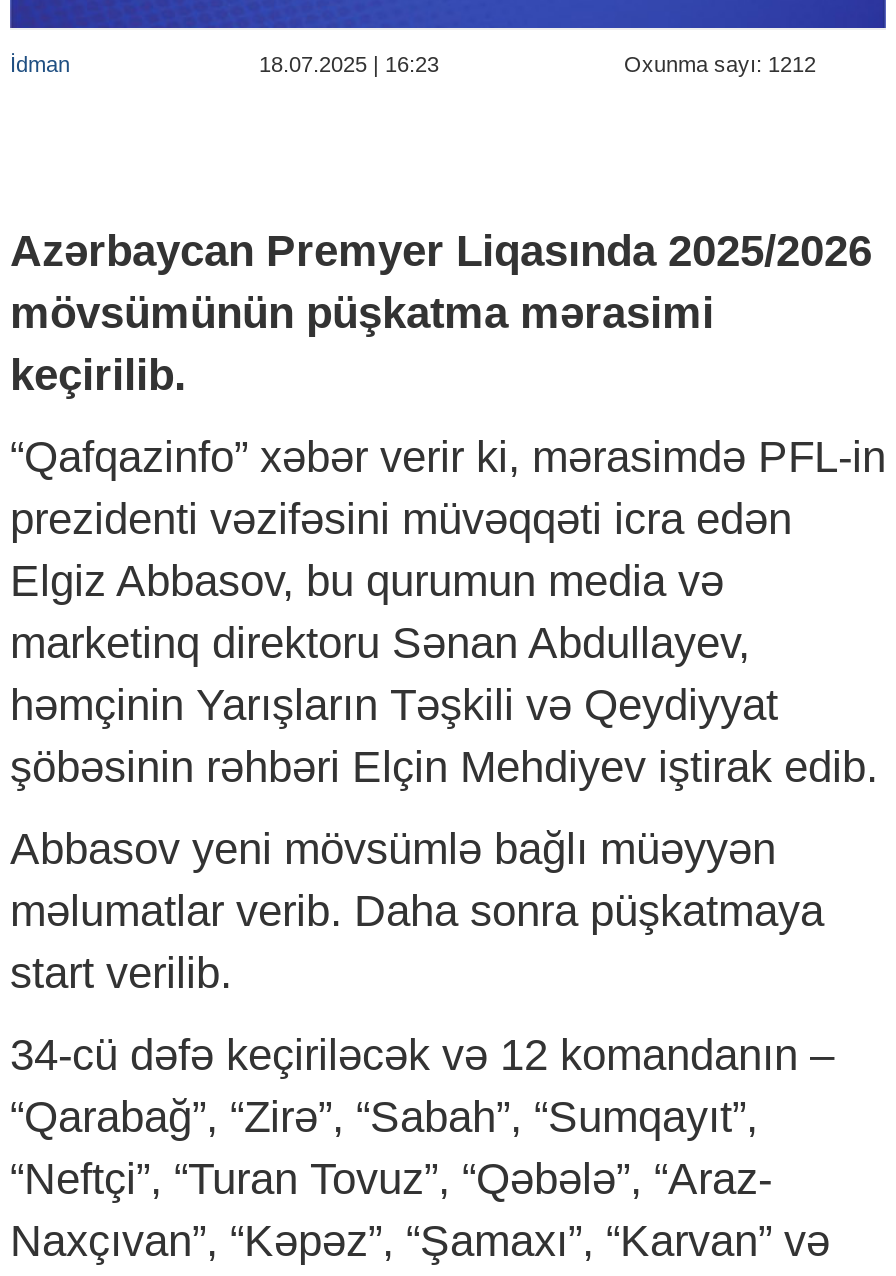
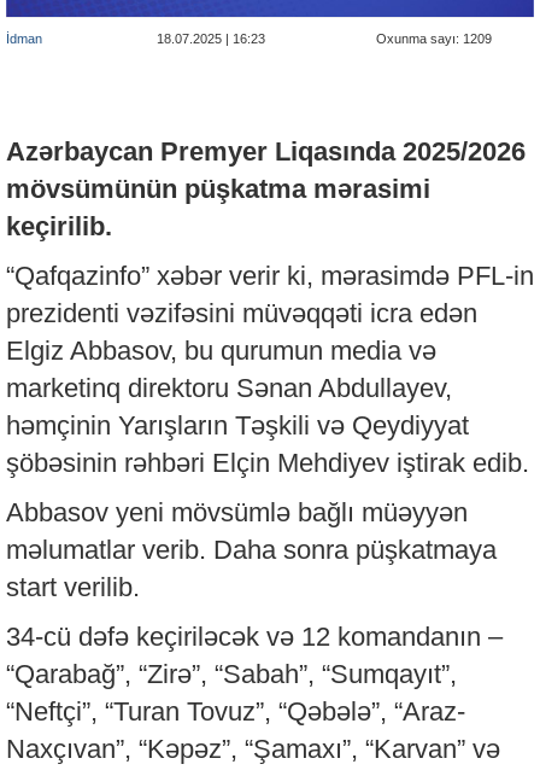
[624,52,816,76] Oxunma sayı: 1212 -> [376,31,492,46] Oxunma sayı: 1209

